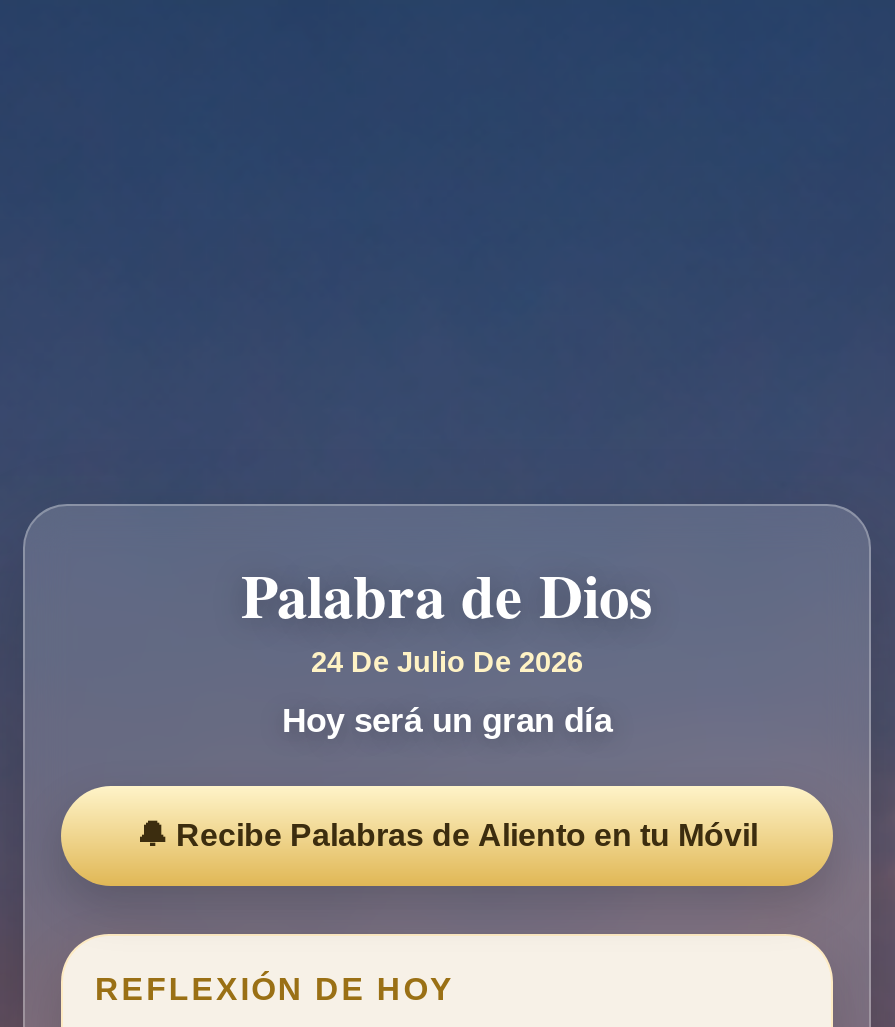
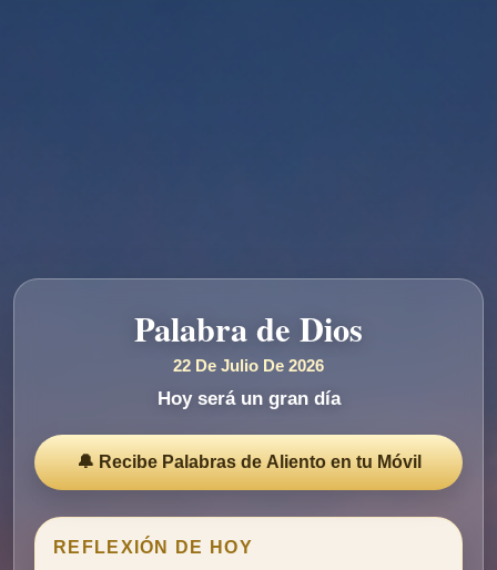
[311,646,583,678] 24 De Julio De 2026 -> [173,357,324,375] 22 De Julio De 2026

